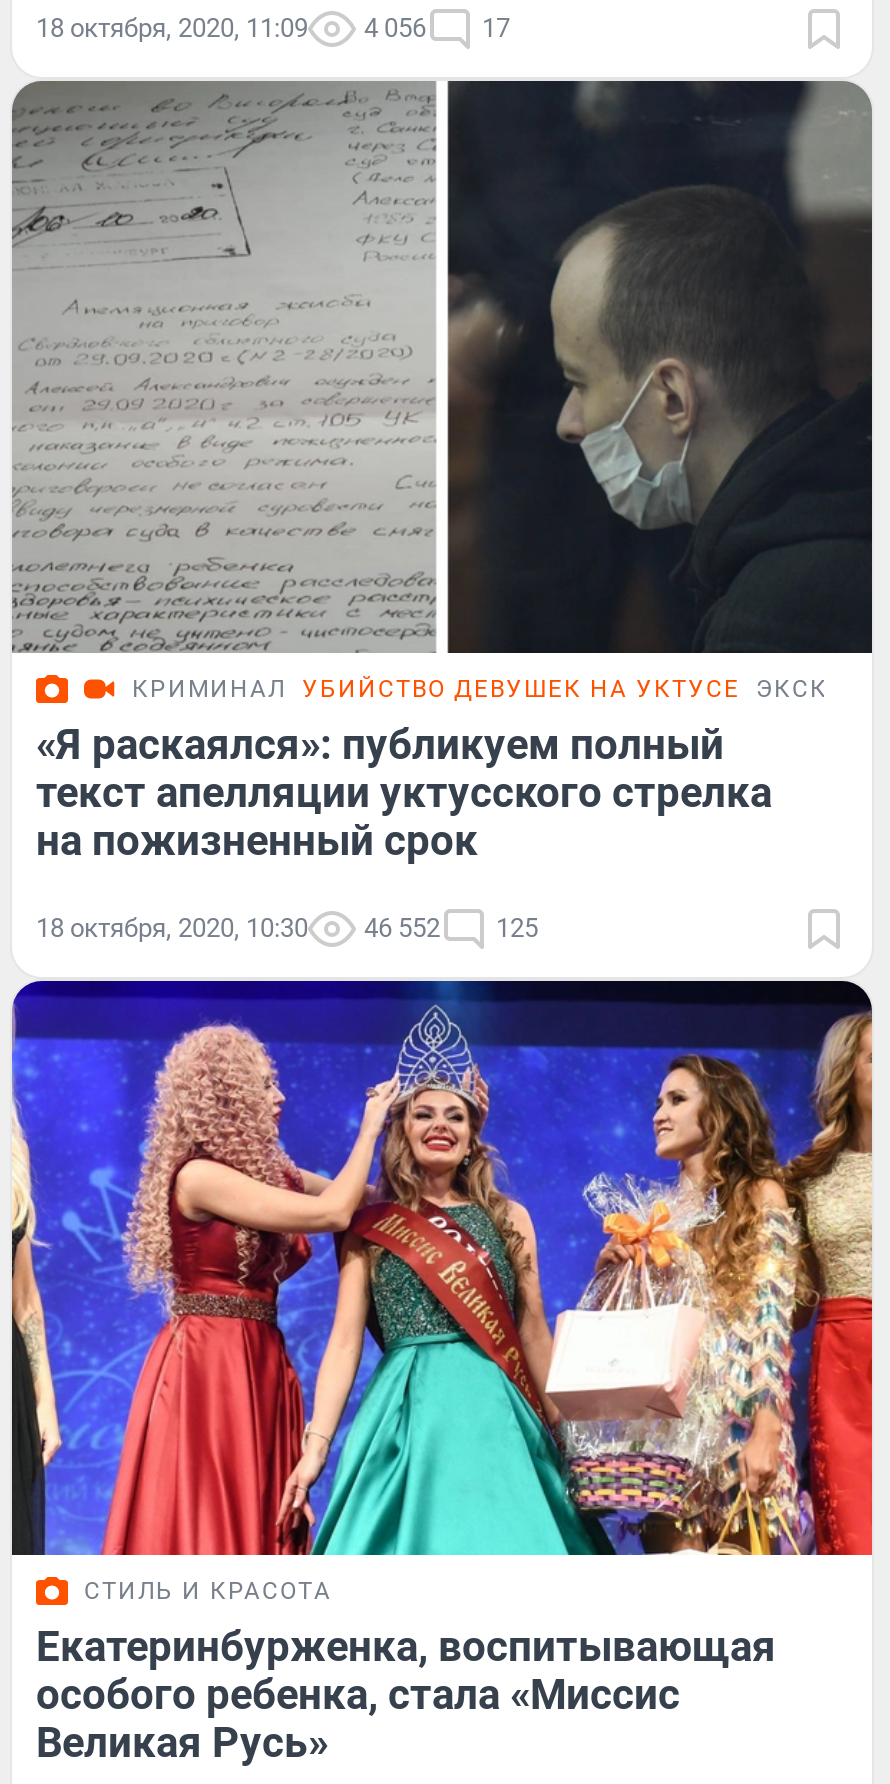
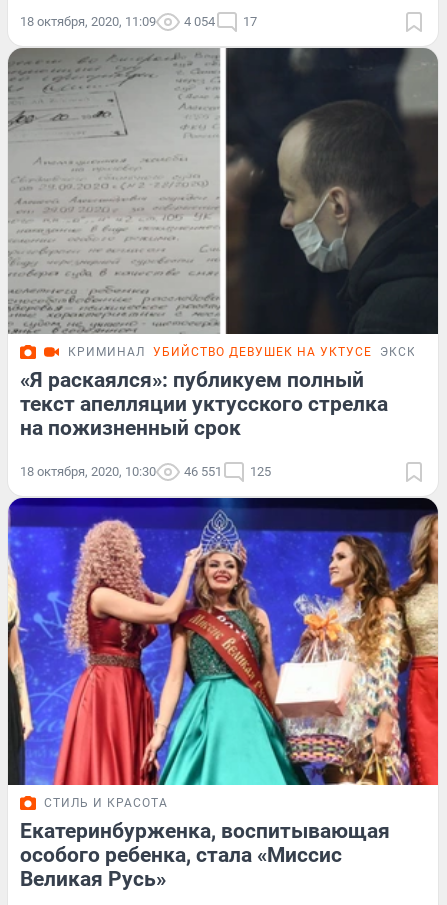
[36,12,510,42] 18 октября, 2020, 11:09 4 056 17 -> [20,14,257,29] 18 октября, 2020, 11:09 4 054 17
[36,914,538,944] 18 октября, 2020, 10:30 46 552 125 -> [20,464,271,479] 18 октября, 2020, 10:30 46 551 125

